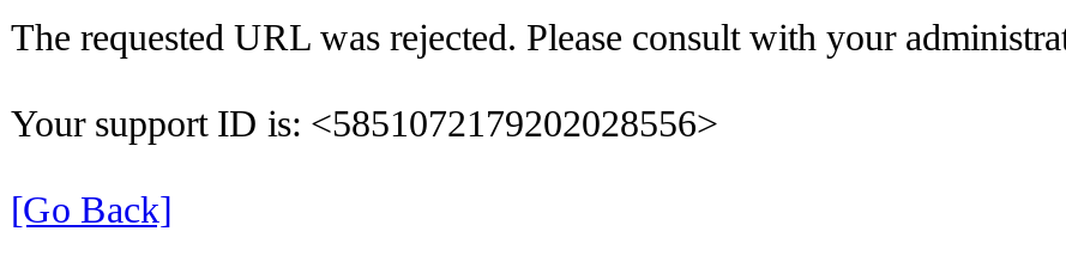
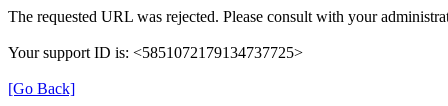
[11,103,718,144] Your support ID is: <5851072179202028556> -> [8,44,303,61] Your support ID is: <5851072179134737725>

